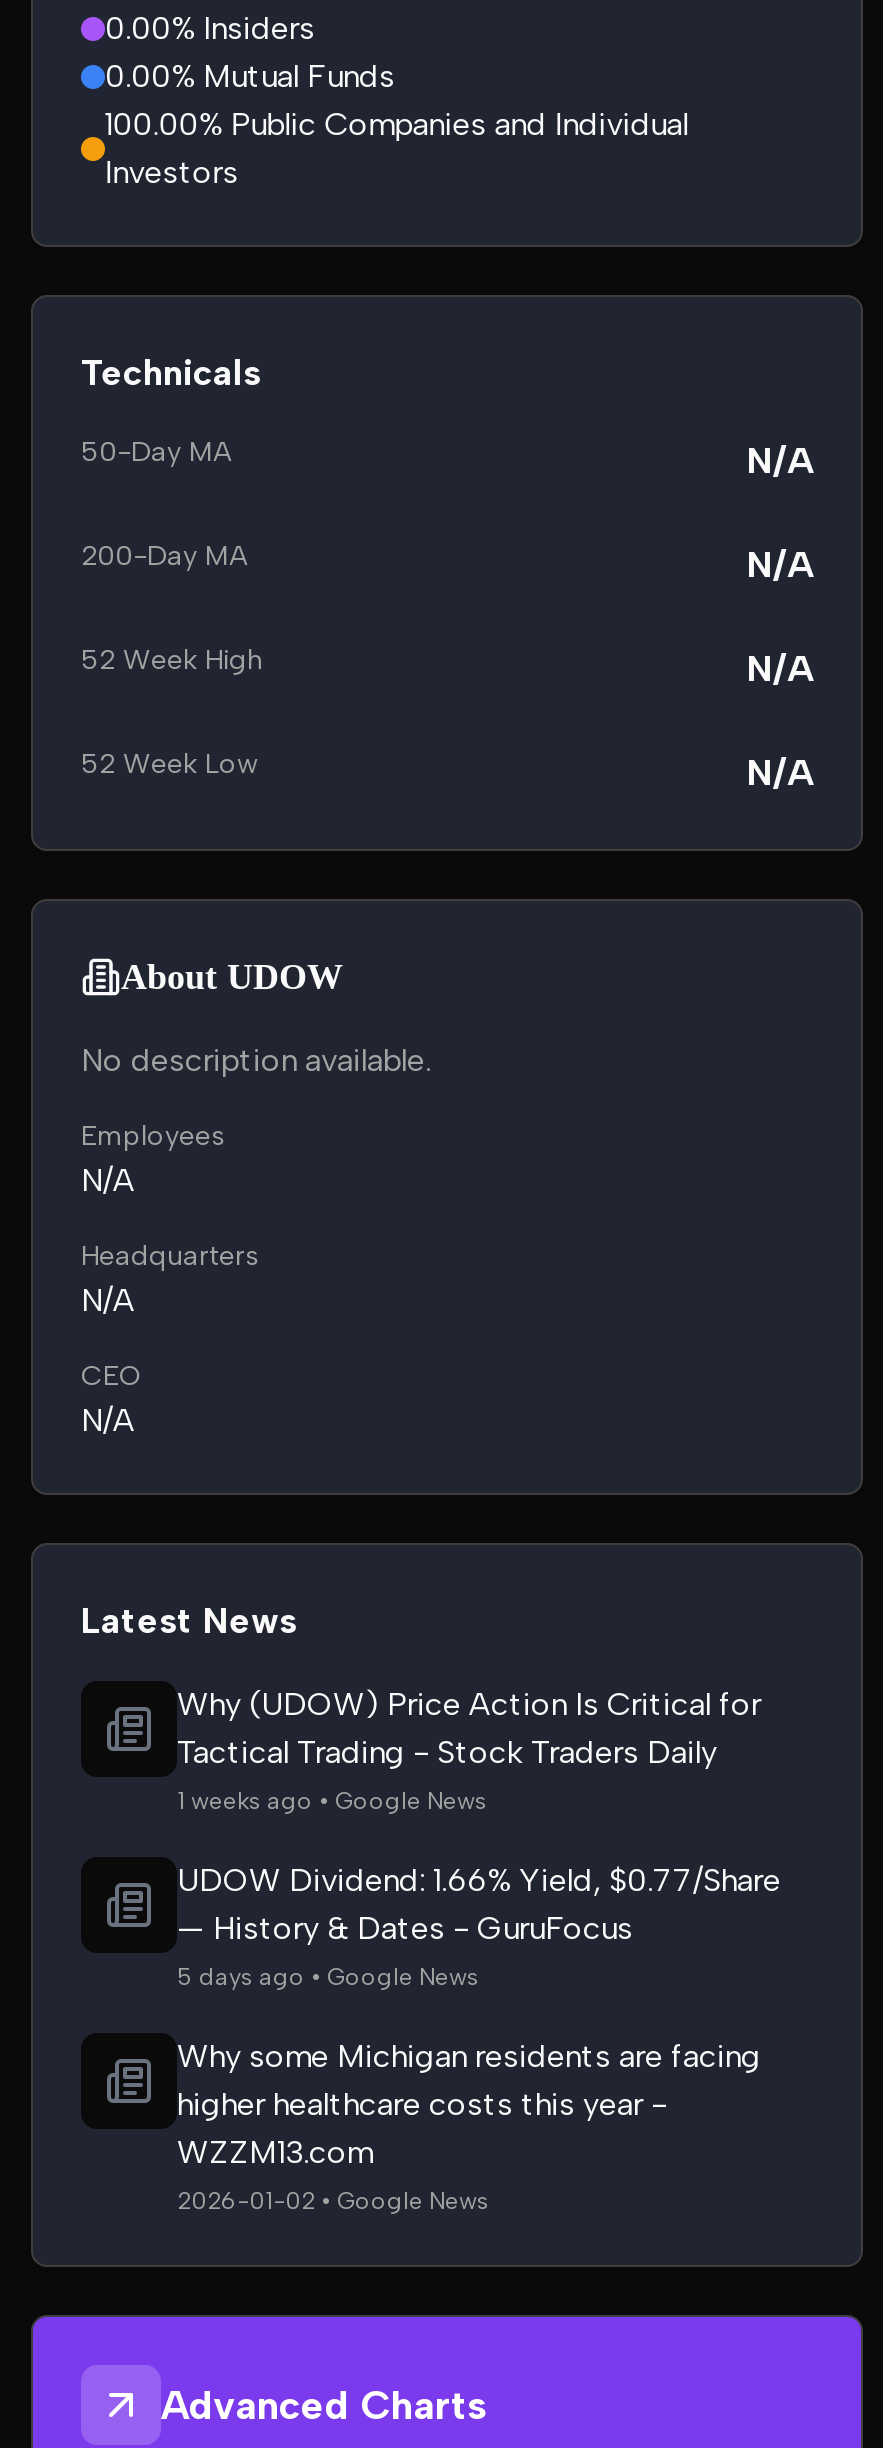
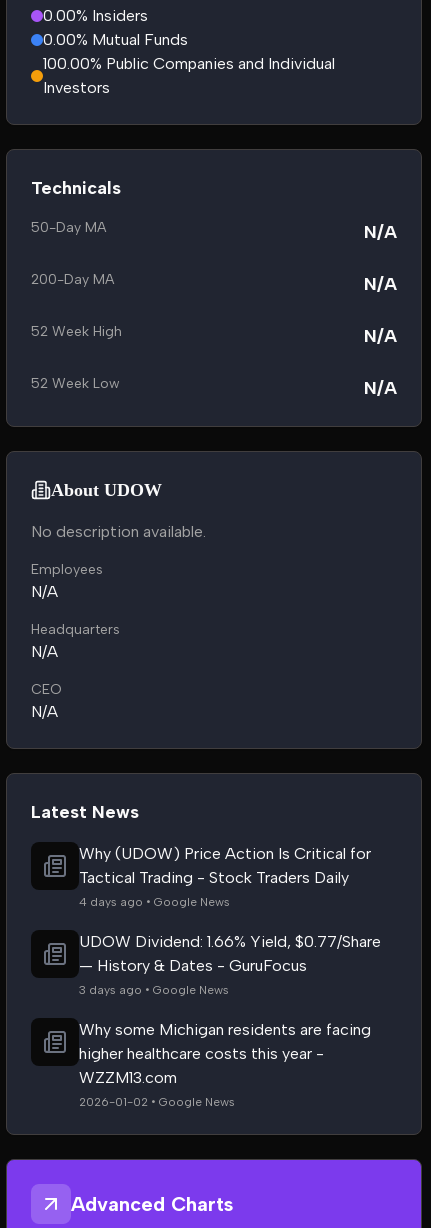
[177,1787,487,1815] 1 weeks ago • Google News -> [79,895,230,909] 4 days ago • Google News
[177,1963,479,1991] 5 days ago • Google News -> [79,983,229,997] 3 days ago • Google News

